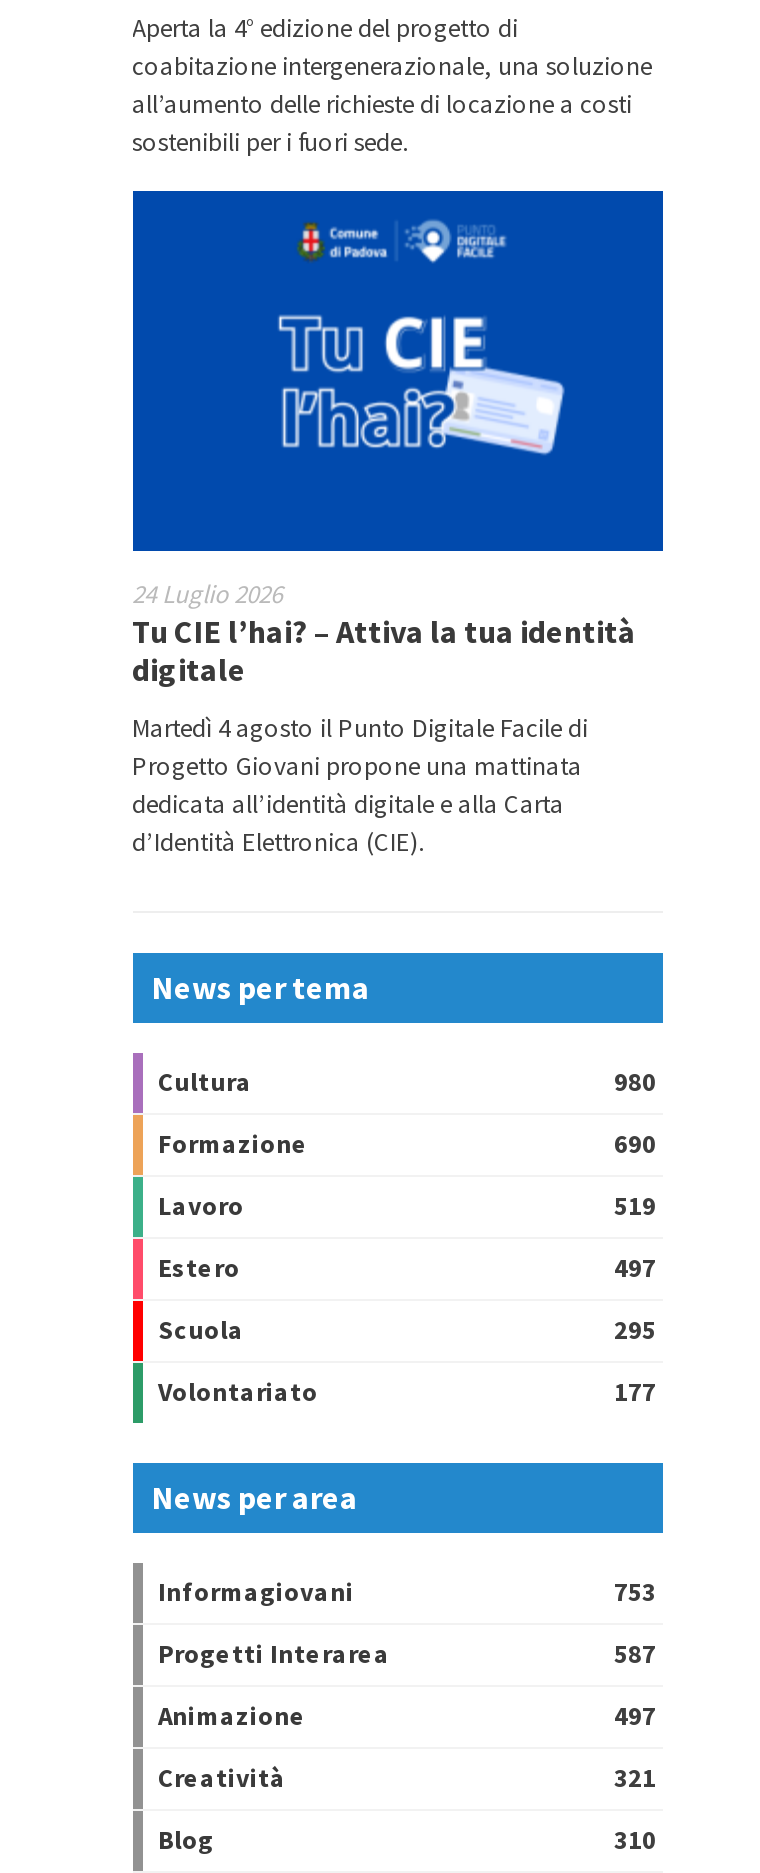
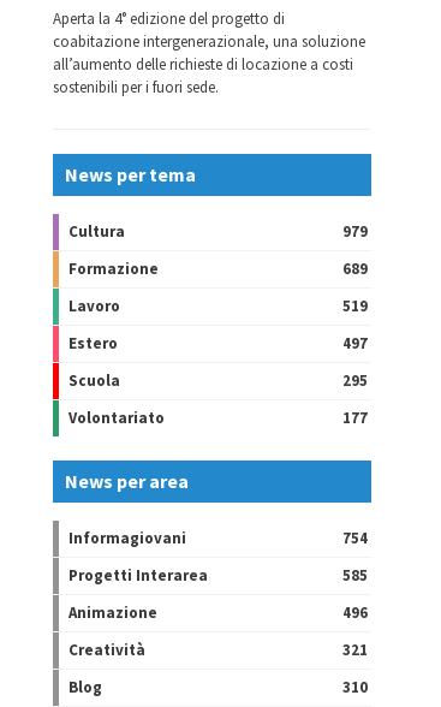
[131,189,665,859] [image] | 24 Luglio 2026 | Tu CIE l’hai? – Attiva la tua identità | digitale | Martedì 4 agosto il Punto Digitale Facile di | Progetto Giovani propone una mattinata | dedicata all’identità digitale e alla Carta | d’Identità Elettronica (CIE). -> none
[614,1065,656,1099] 980 -> [342,221,367,242] 979
[614,1127,656,1161] 690 -> [342,259,367,279] 689
[614,1575,656,1609] 753 -> [342,528,367,548] 754
[614,1637,656,1671] 587 -> [342,565,367,586] 585
[614,1699,656,1733] 497 -> [342,603,367,623] 496

